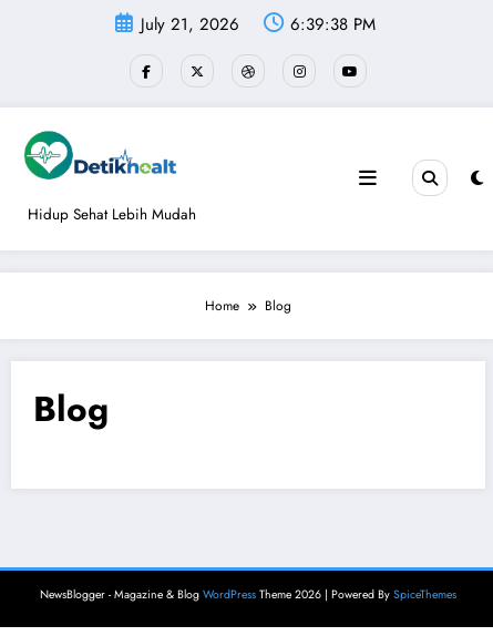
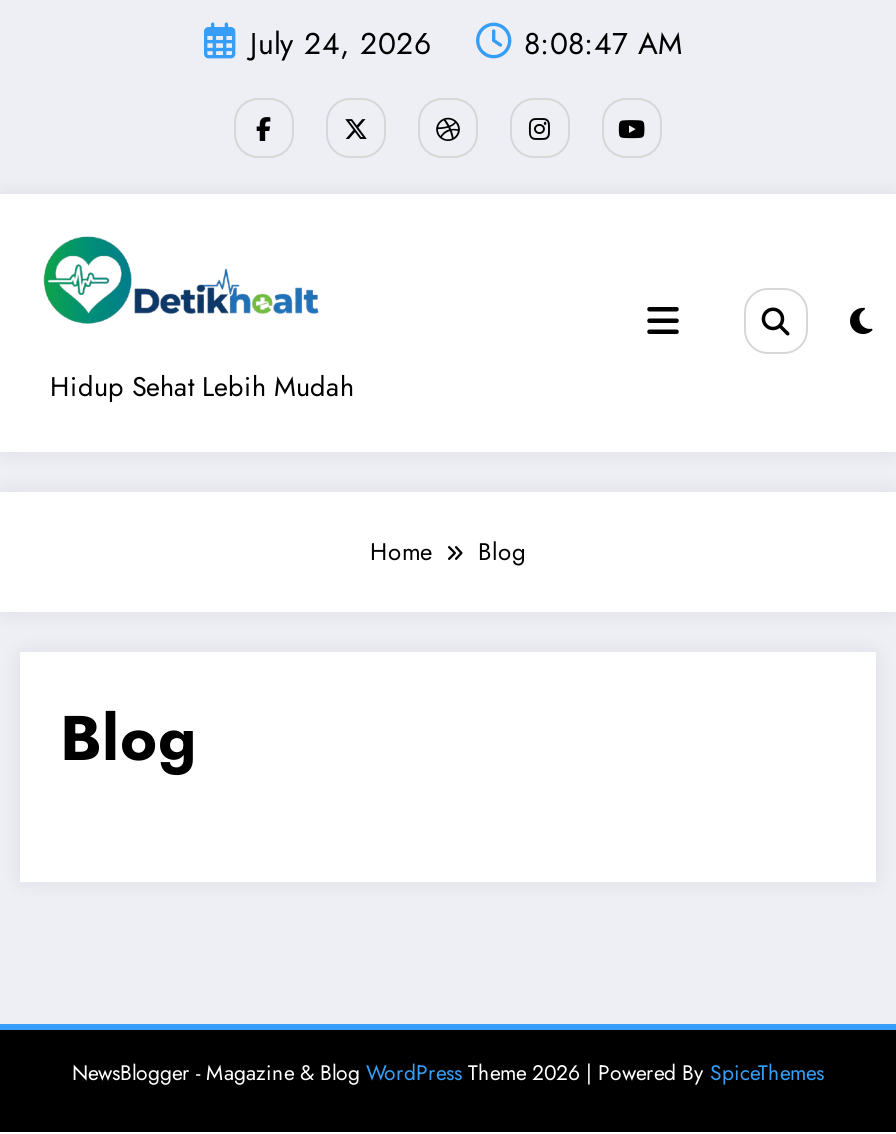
[141,12,376,37] July 21, 2026 | 6:39:38 PM -> [250,22,682,66] July 24, 2026 | 8:08:47 AM

